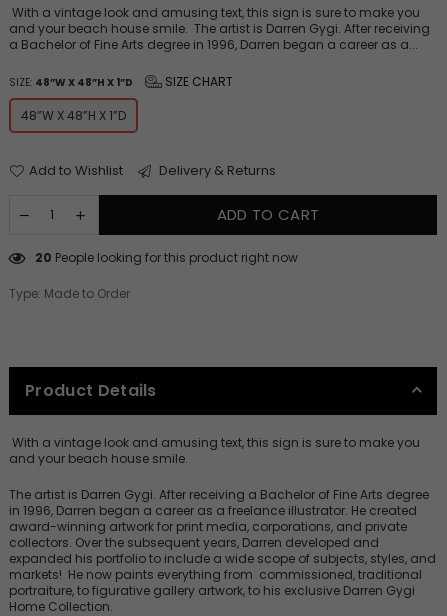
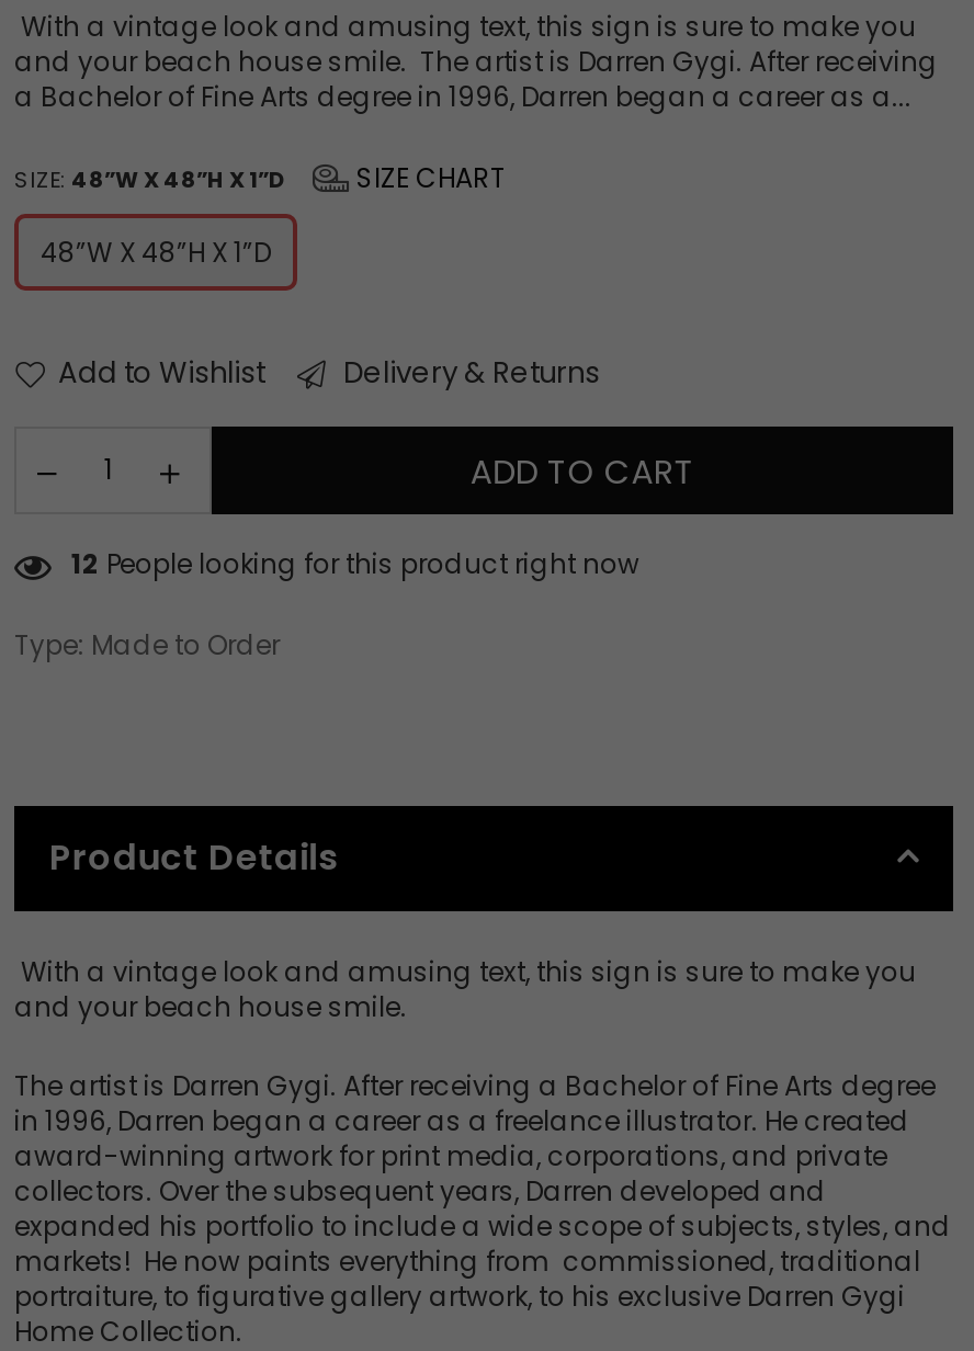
[35,249,298,266] 20 People looking for this product right now -> [71,545,639,583] 12 People looking for this product right now

